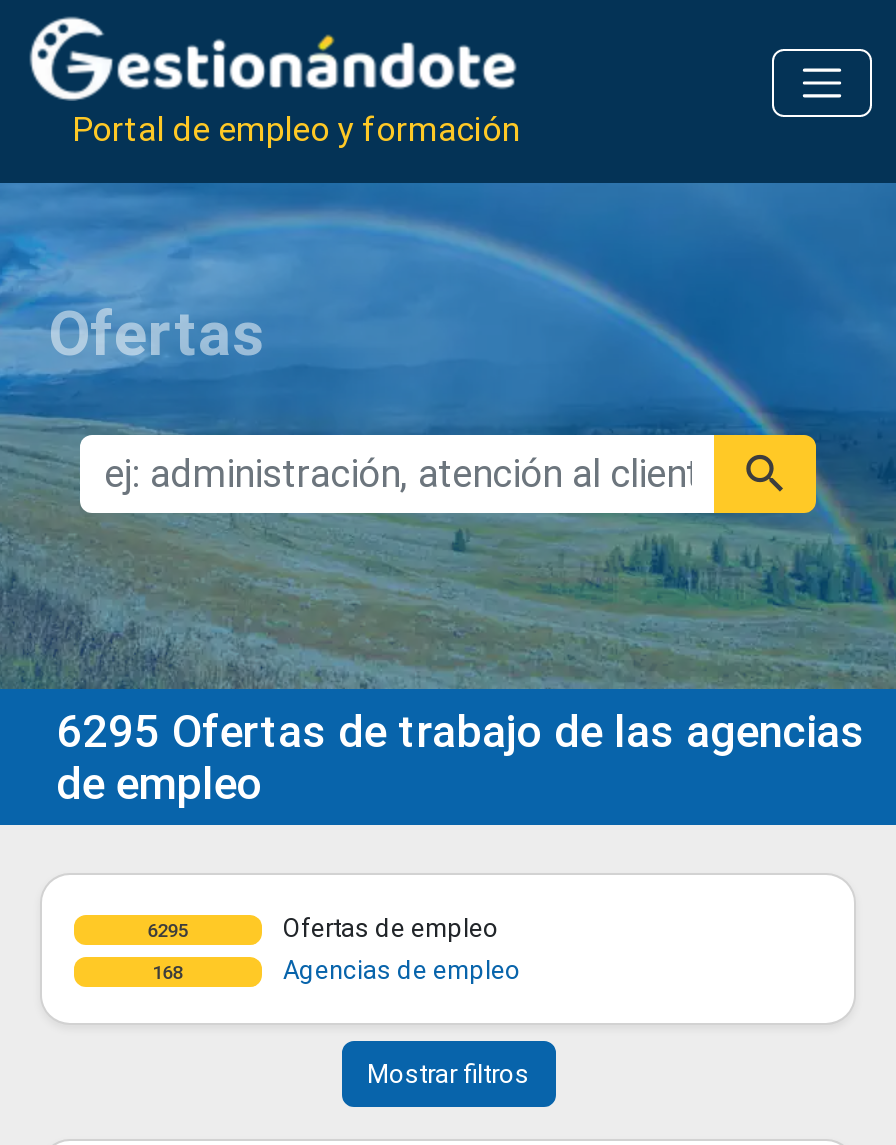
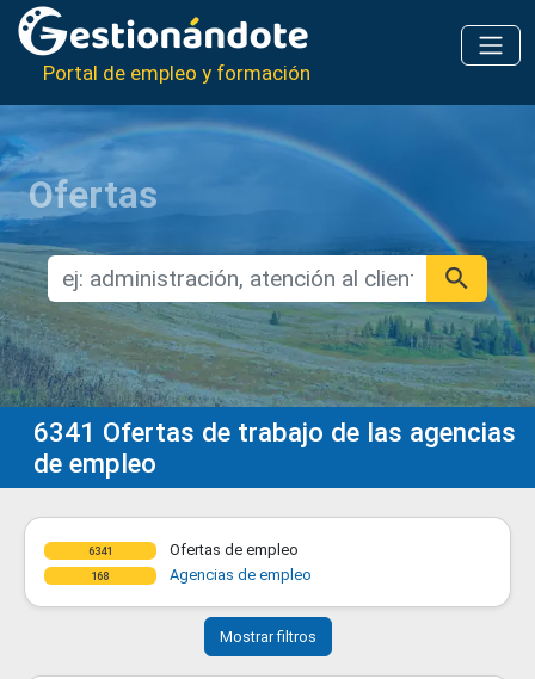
[56,705,864,757] 6295 Ofertas de trabajo de las agencias -> [33,416,516,447] 6341 Ofertas de trabajo de las agencias
[148,919,188,941] 6295 -> [88,544,112,557] 6341

